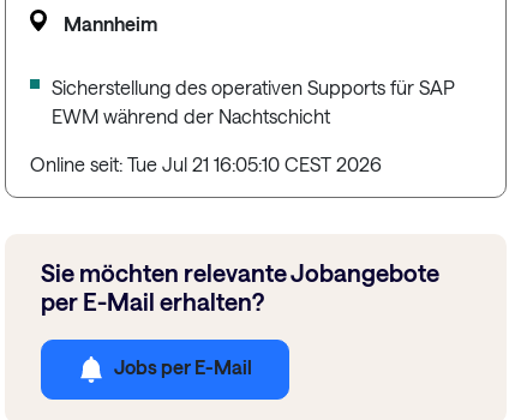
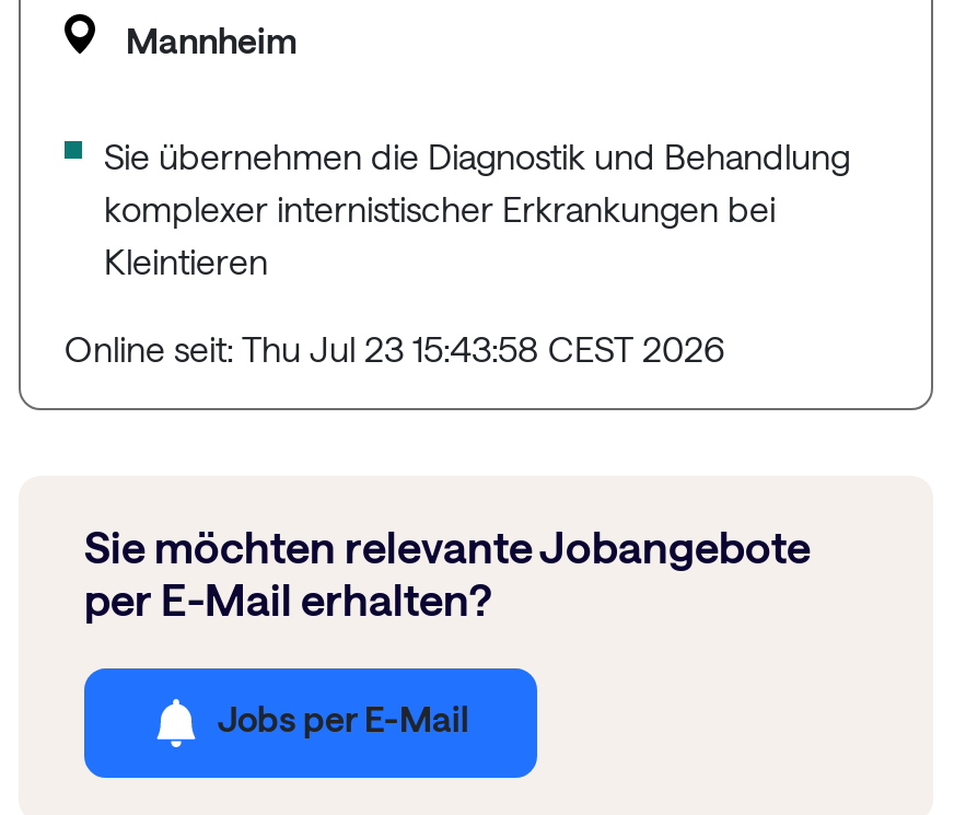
[52,76,455,127] Sicherstellung des operativen Supports für SAP | EWM während der Nachtschicht -> [104,135,850,281] Sie übernehmen die Diagnostik und Behandlung | komplexer internistischer Erkrankungen bei | Kleintieren
[30,152,382,175] Online seit: Tue Jul 21 16:05:10 CEST 2026 -> [65,327,725,369] Online seit: Thu Jul 23 15:43:58 CEST 2026

